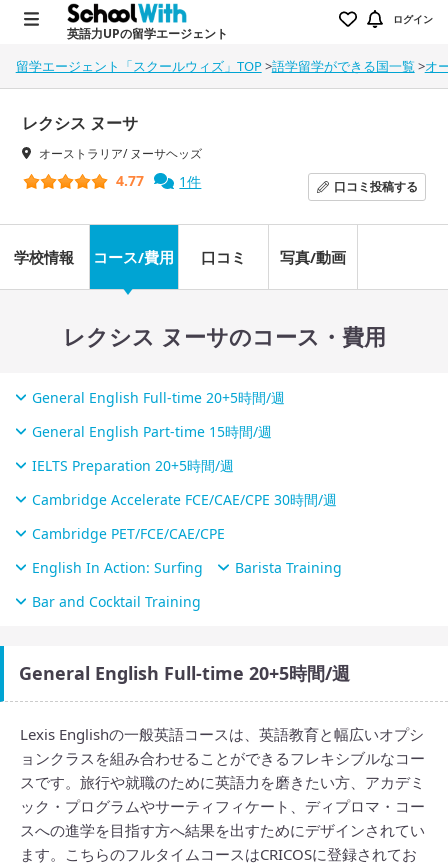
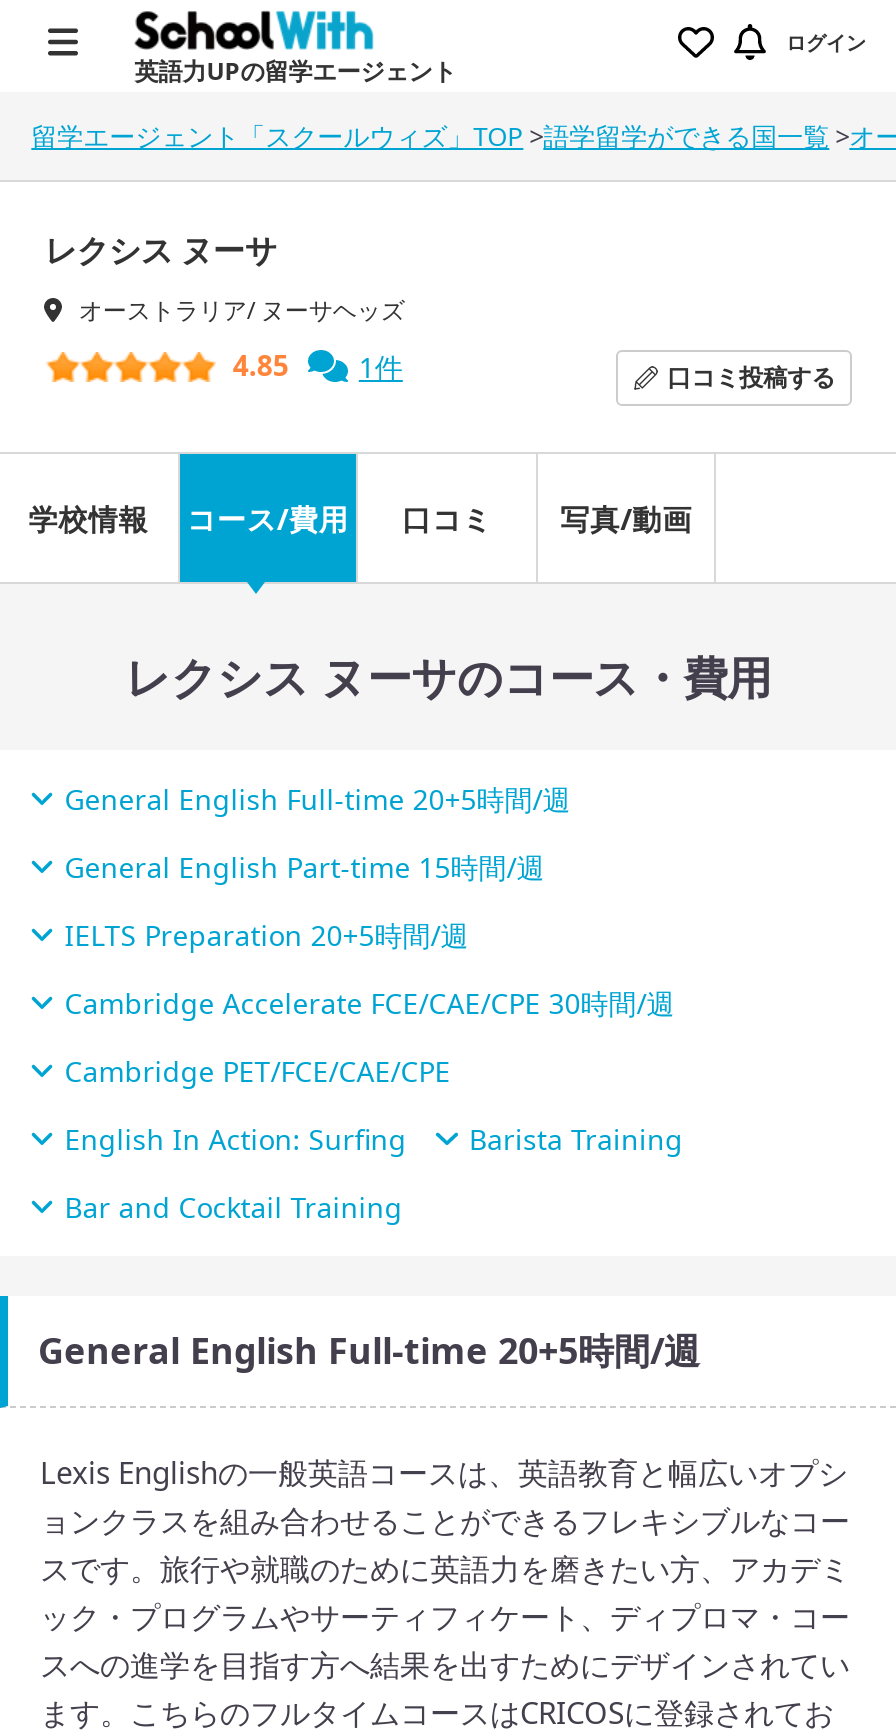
[116,171,201,191] 4.77 1件 -> [233,347,403,386] 4.85 1件

